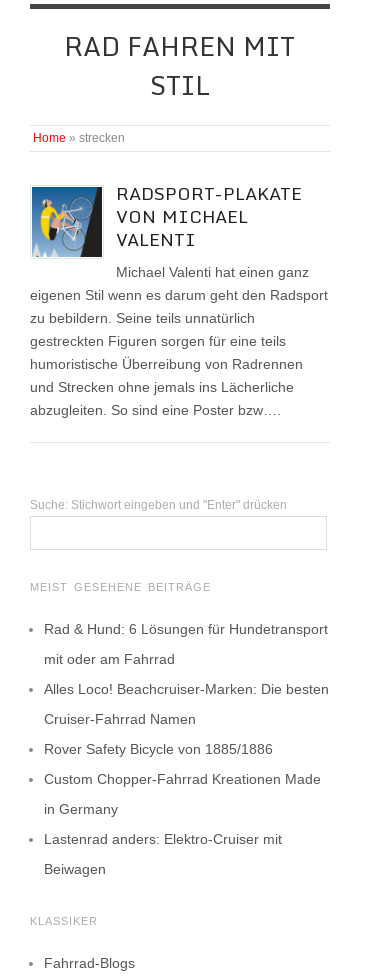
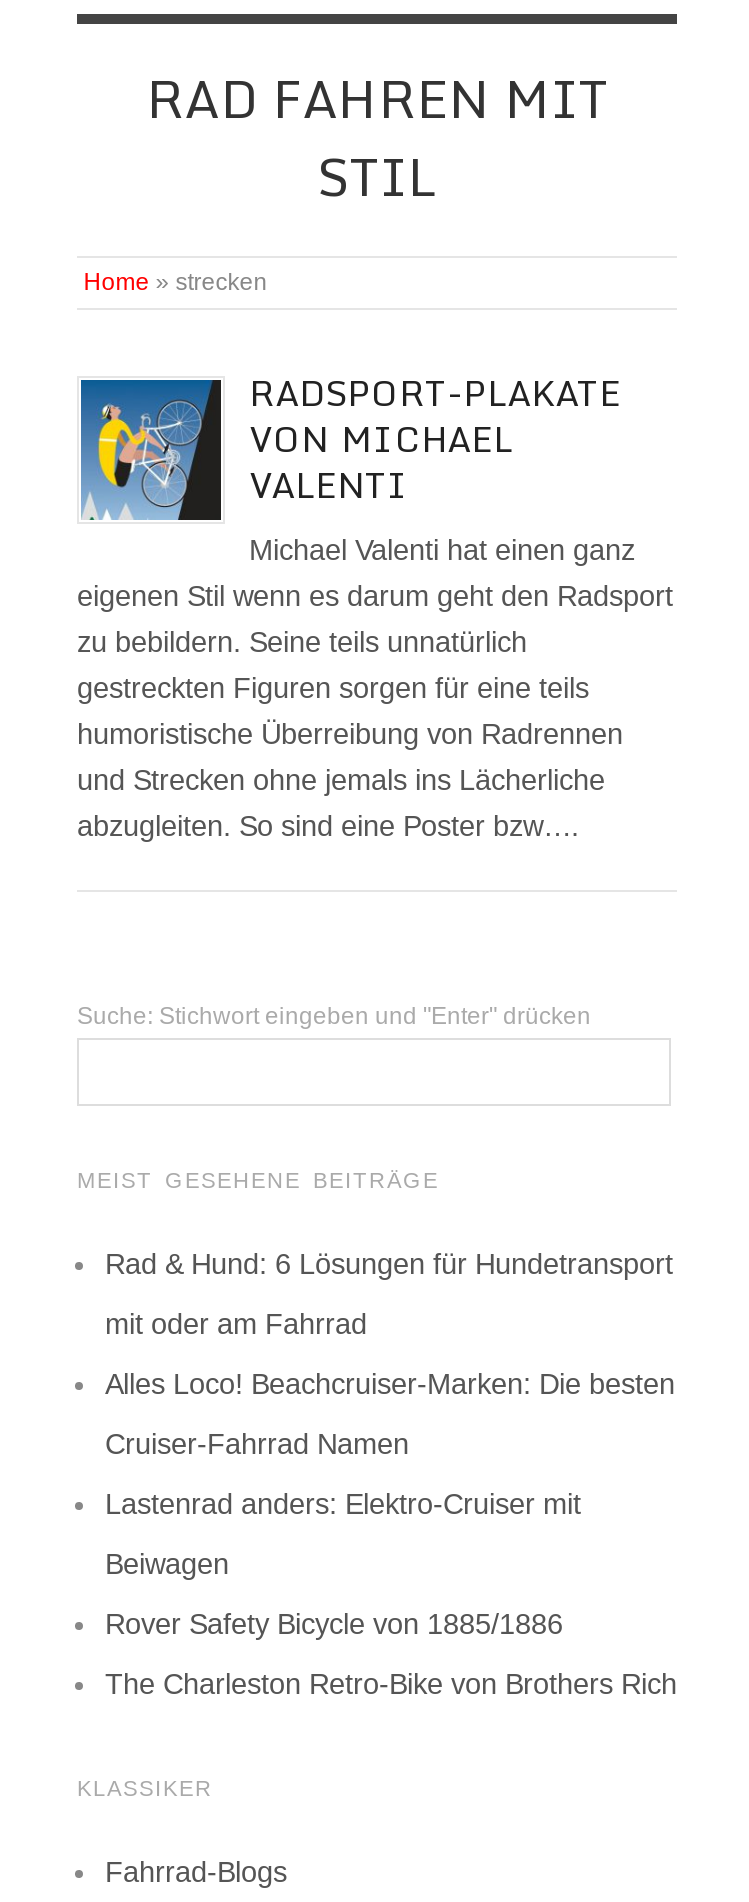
moved [44,740,273,756] -> [105,1607,563,1639]: Rover Safety Bicycle von 1885/1886
[44,770,321,816] Custom Chopper-Fahrrad Kreationen Made | in Germany -> none
moved [44,830,282,876] -> [105,1487,581,1579]: Lastenrad anders: Elektro-Cruiser mit | Beiwagen
none -> [105,1667,677,1699] The Charleston Retro-Bike von Brothers Rich

